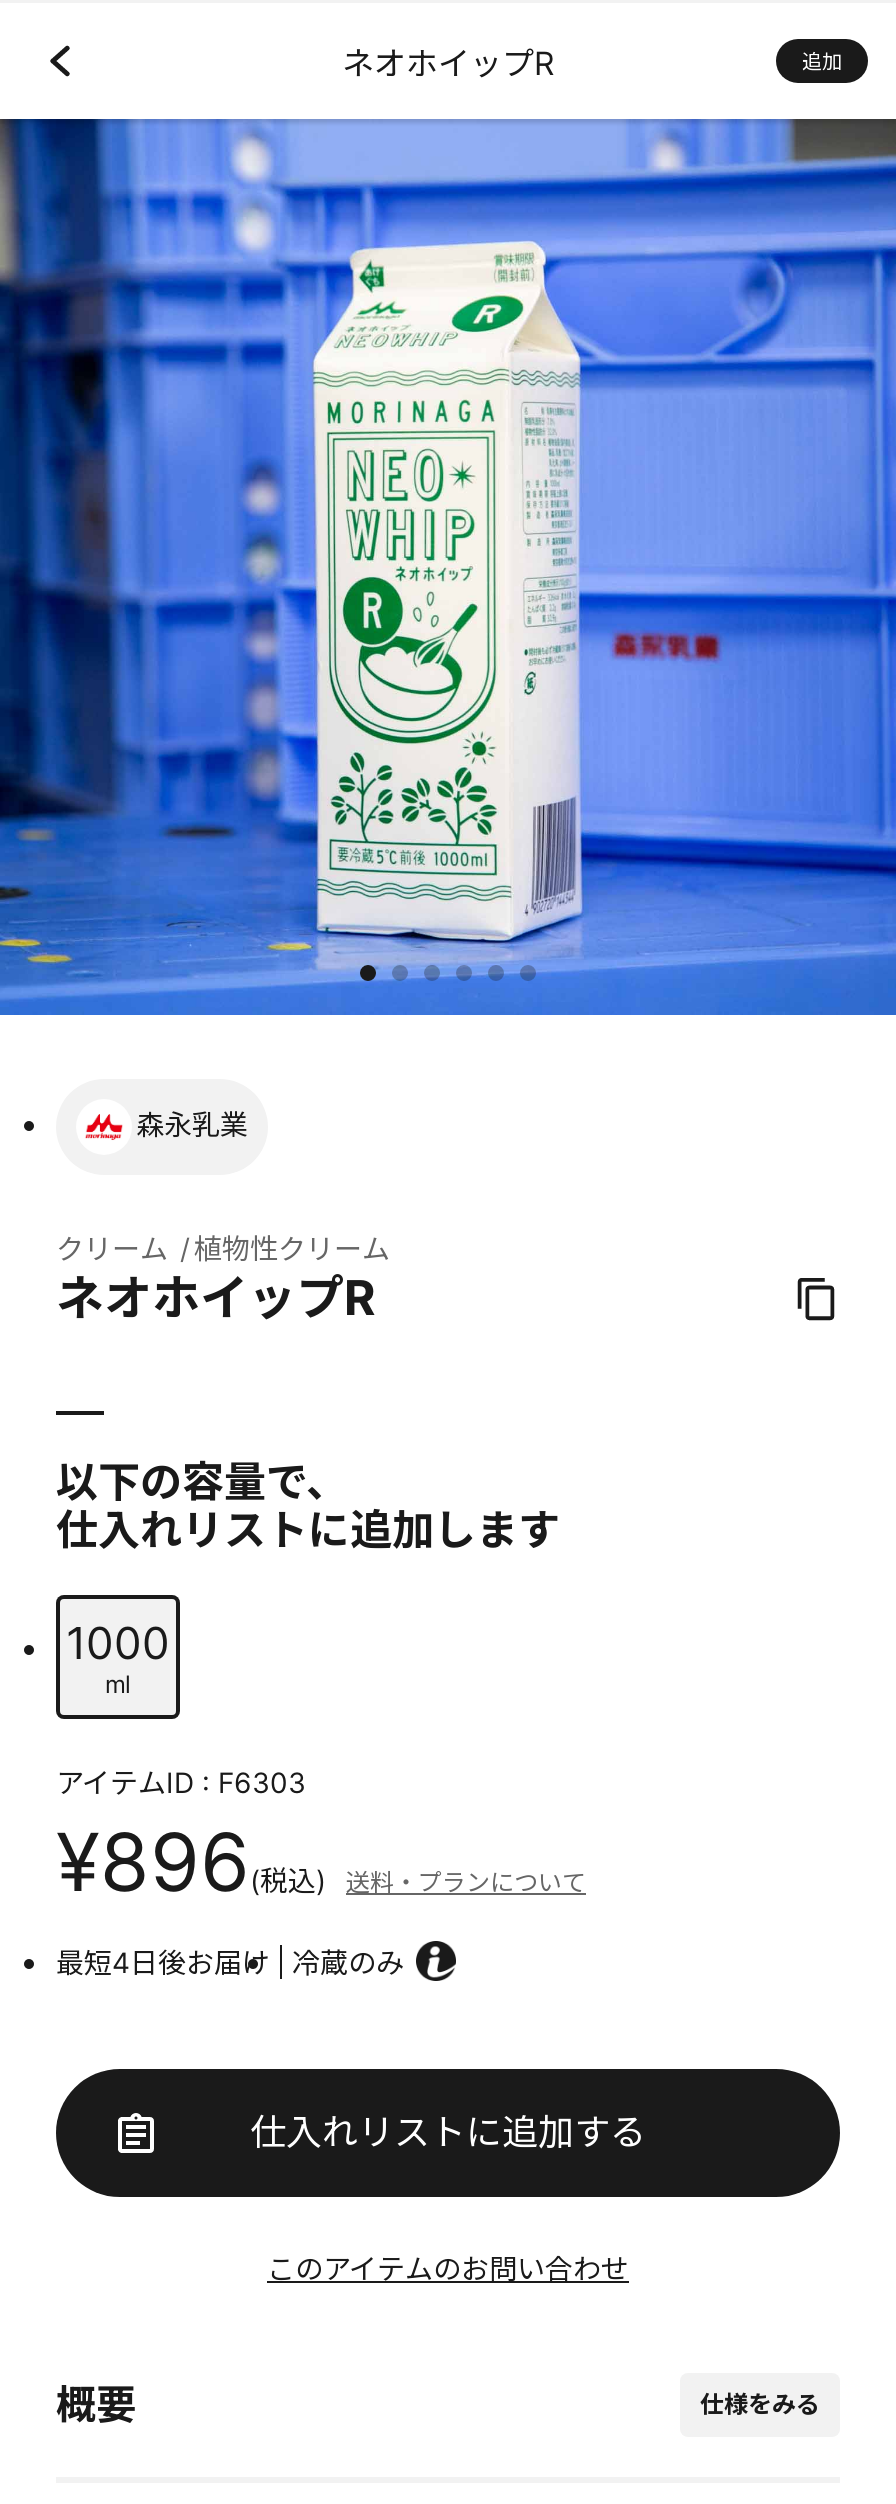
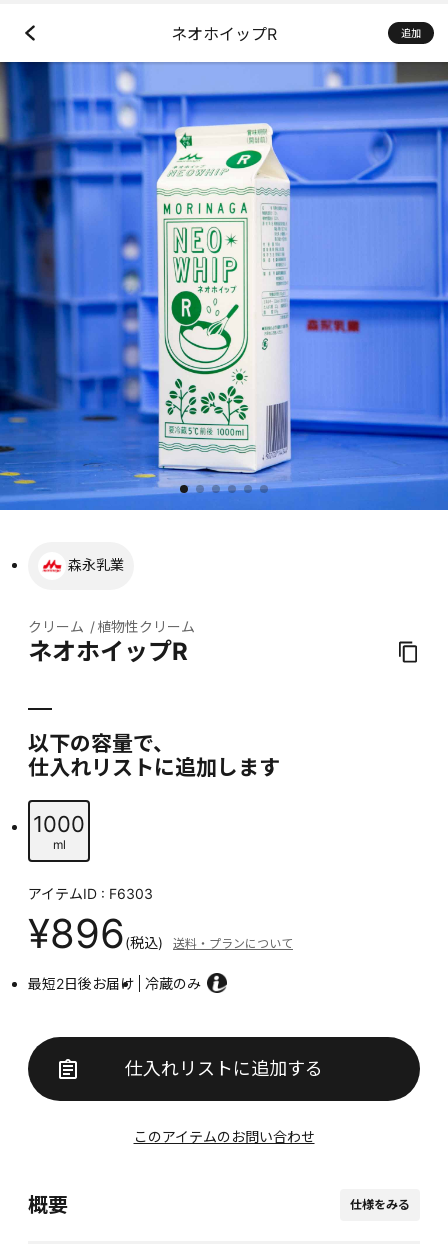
[56,1945,270,1979] 最短4日後お届け -> [28,975,134,992] 最短2日後お届け

